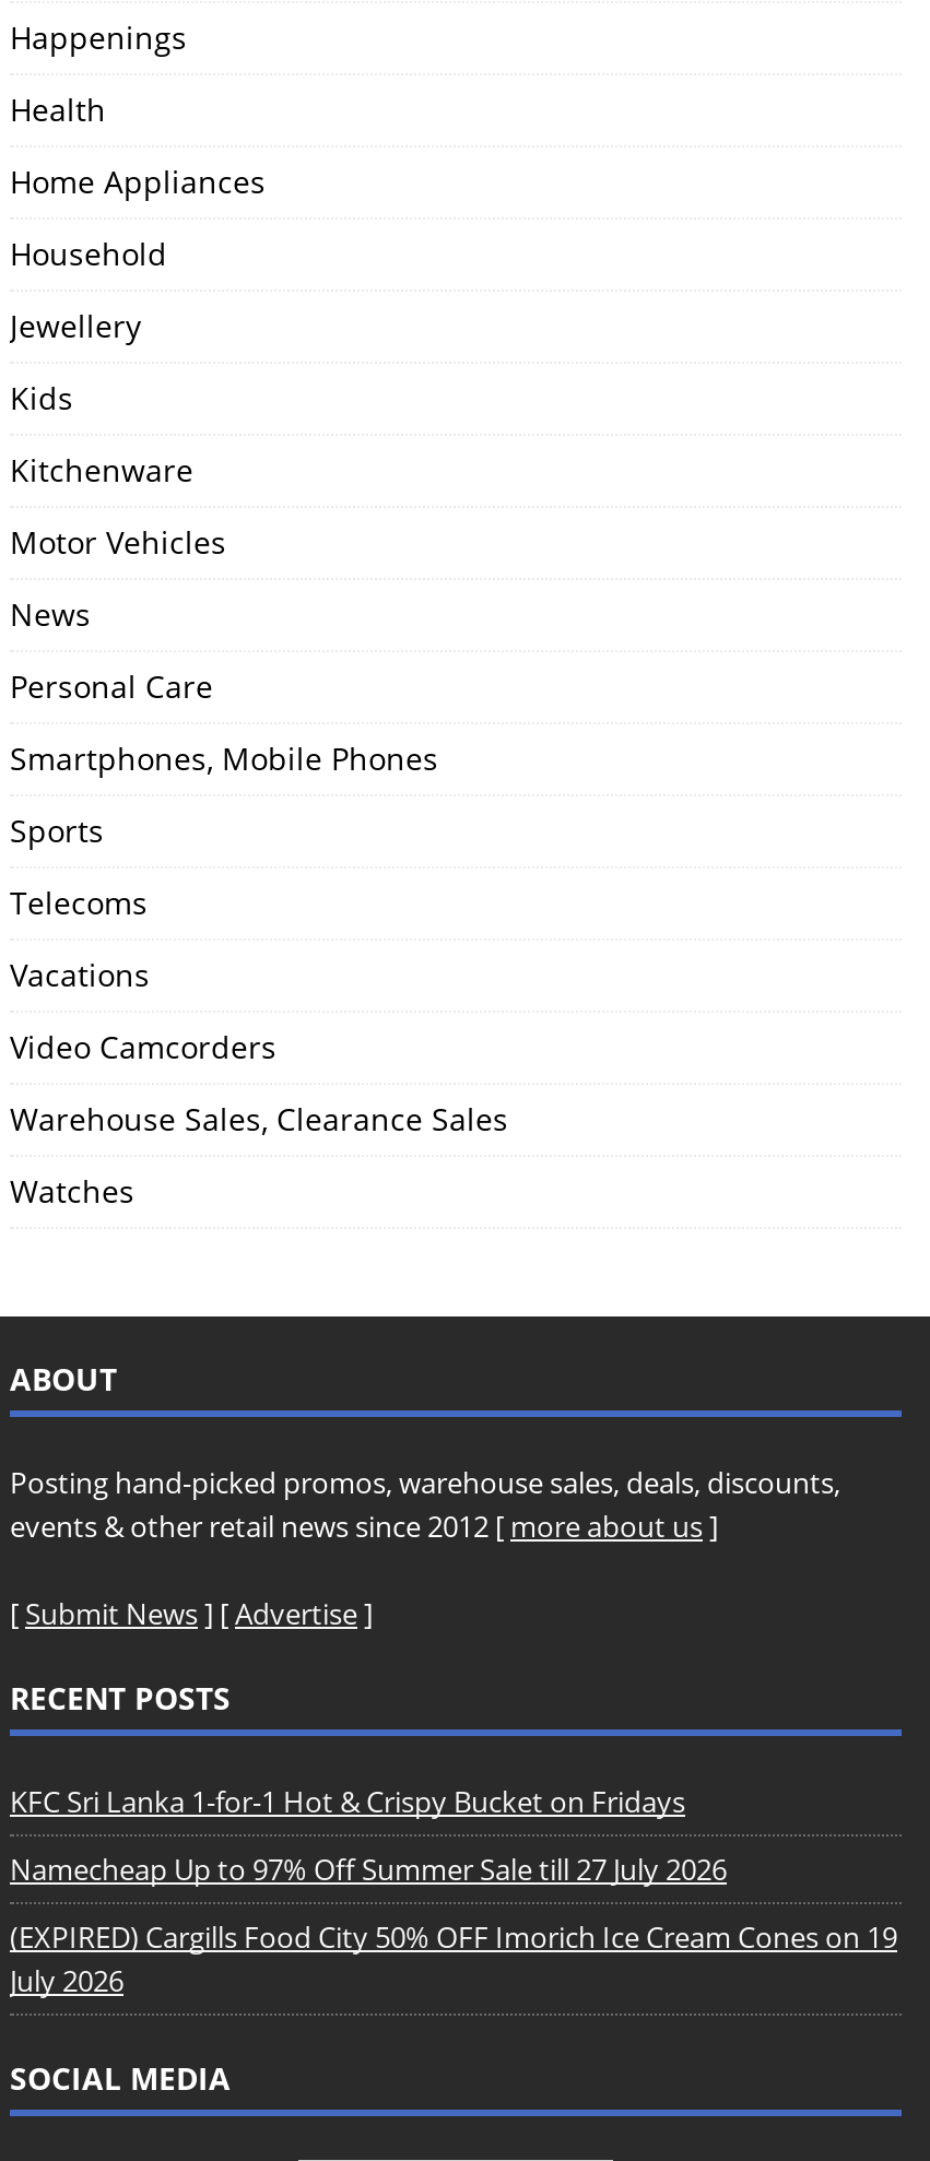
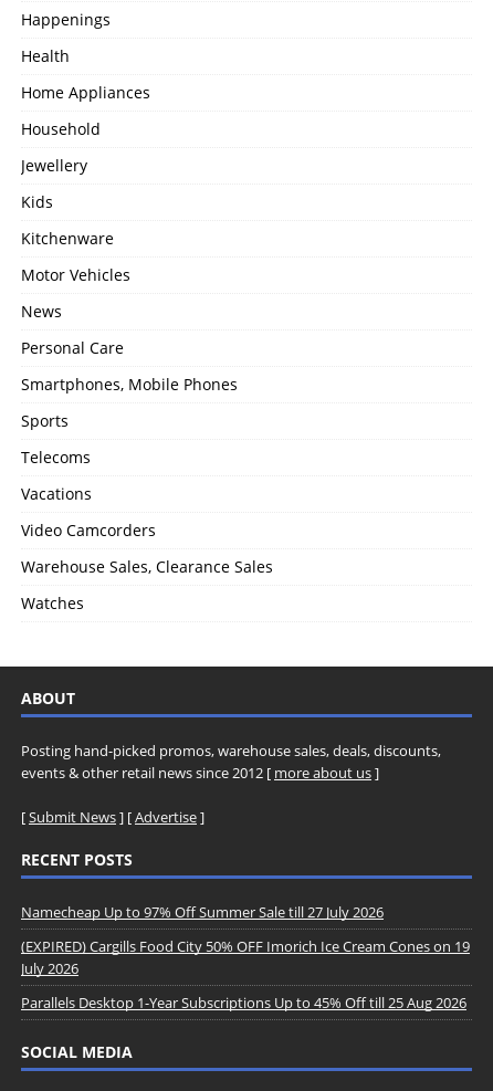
[10,1782,685,1821] KFC Sri Lanka 1-for-1 Hot & Crispy Bucket on Fridays -> none
moved [10,1850,897,2001] -> [21,902,470,978]: Namecheap Up to 97% Off Summer Sale till 27 July 2026 | (EXPIRED) Cargills Food City 50% OFF Imorich Ice Cream Cones on 19 | July 2026
none -> [21,992,466,1012] Parallels Desktop 1-Year Subscriptions Up to 45% Off till 25 Aug 2026

